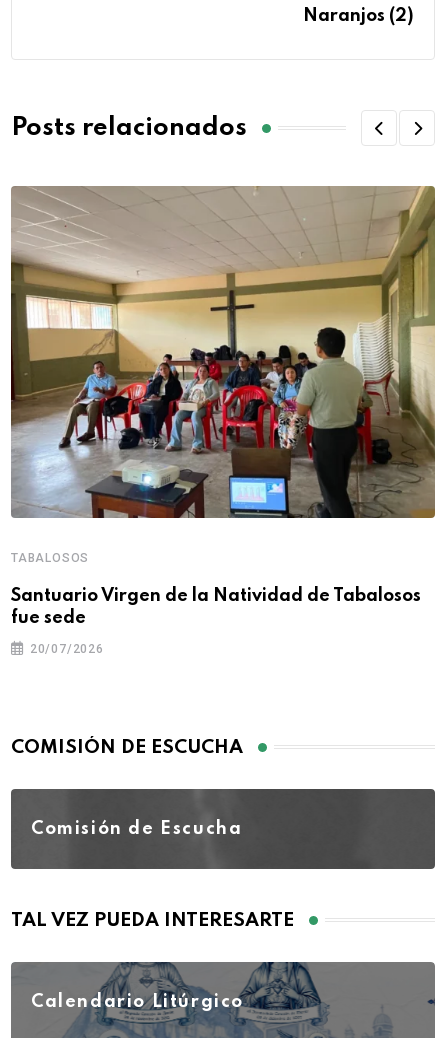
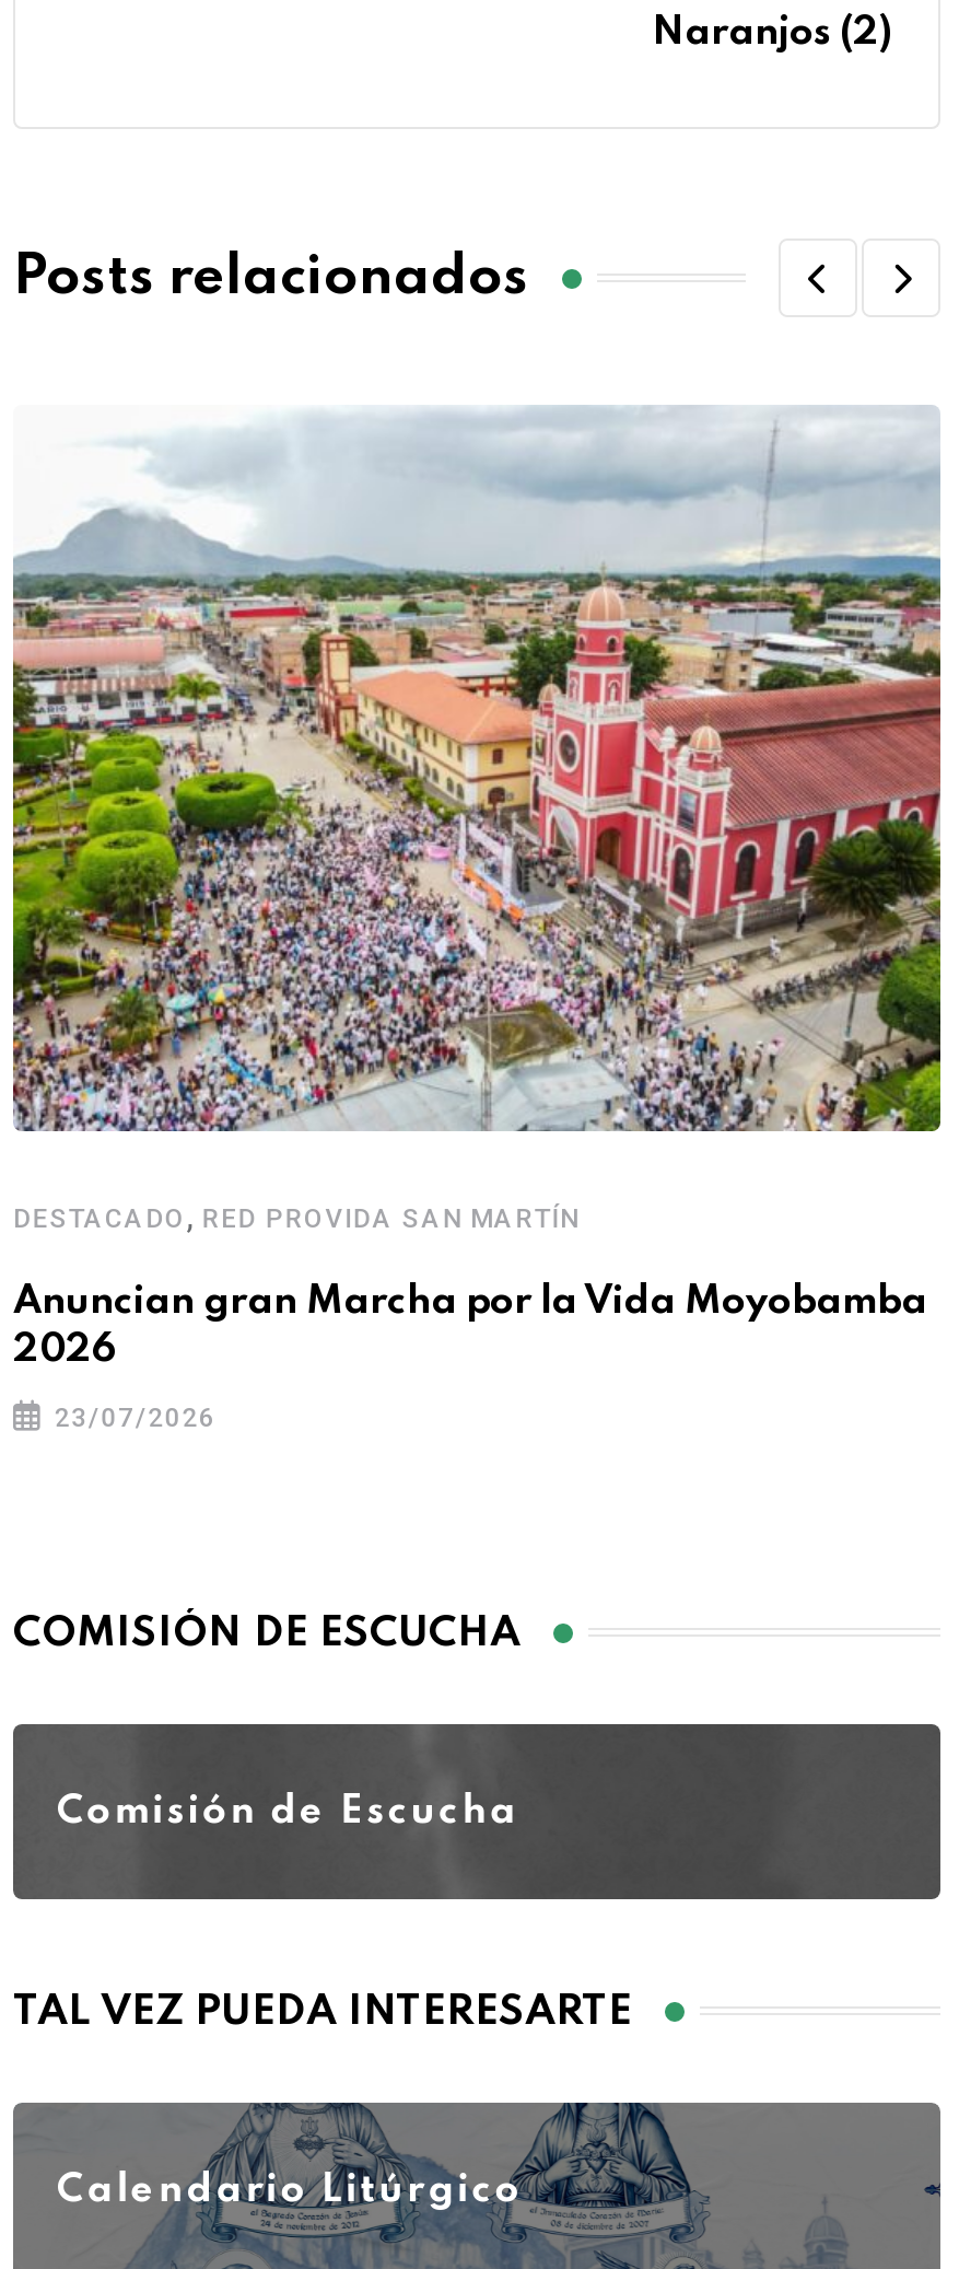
[10,185,436,565] [image] | TABALOSOS -> [11,405,943,1236] [image] | DESTACADO, RED PROVIDA SAN MARTÍN
[11,587,421,627] Santuario Virgen de la Natividad de Tabalosos | fue sede -> [13,1282,927,1369] Anuncian gran Marcha por la Vida Moyobamba | 2026
[30,642,104,656] 20/07/2026 -> [54,1402,216,1433] 23/07/2026

